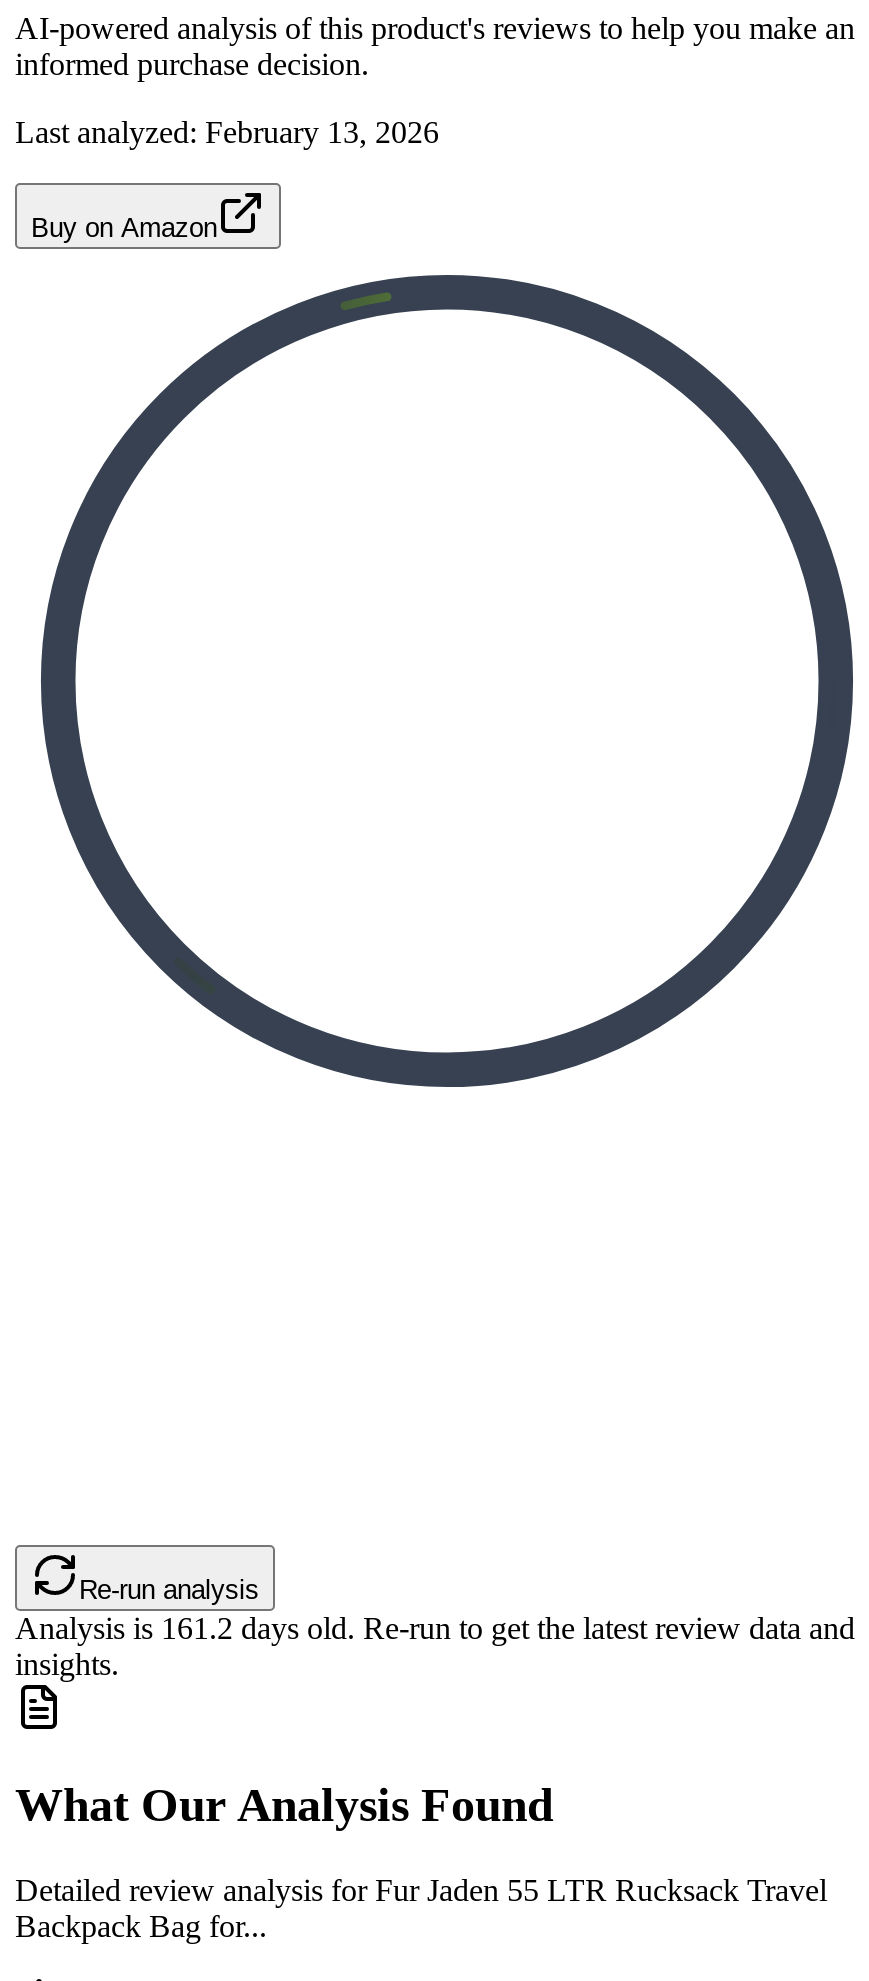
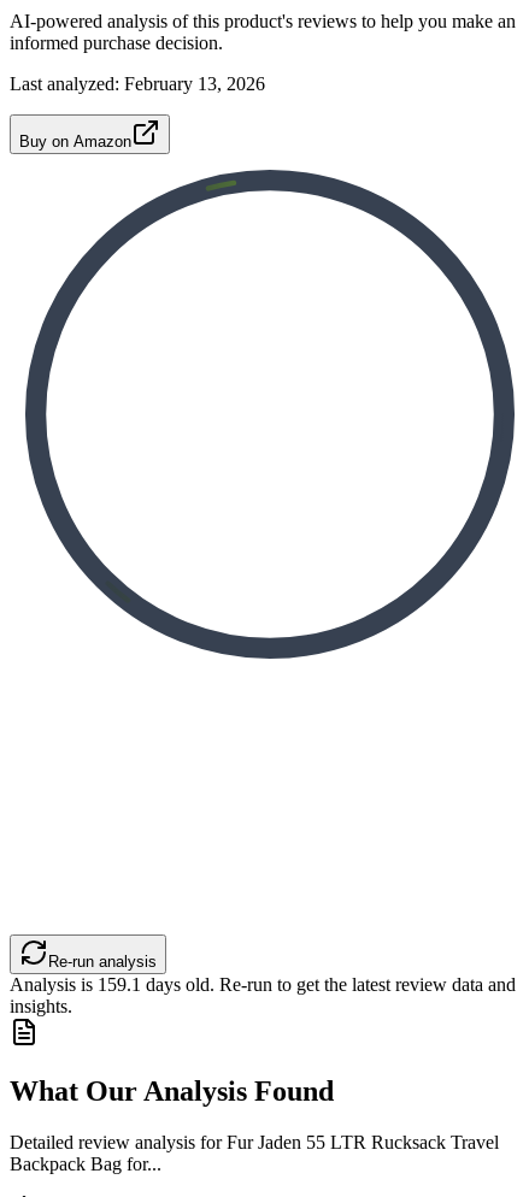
[15,1612,855,1646] Analysis is161.2days old. Re-run to get the latest review data and -> [10,975,516,995] Analysis is159.1days old. Re-run to get the latest review data and

